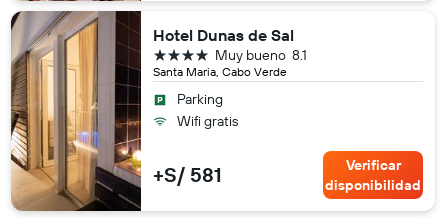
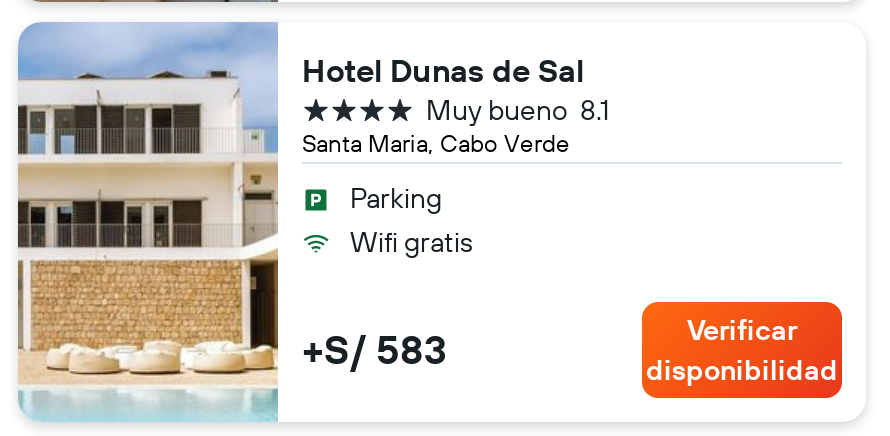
[10,10,222,212] [image] | +S/ 581 -> [16,22,448,422] [image] | +S/ 583

